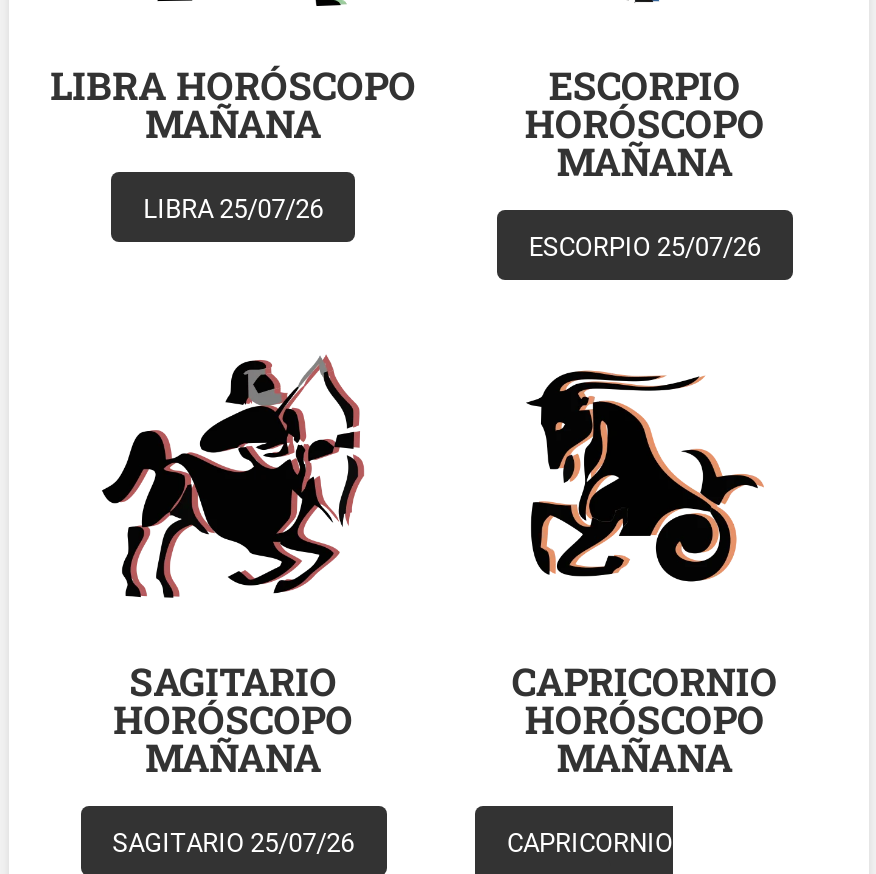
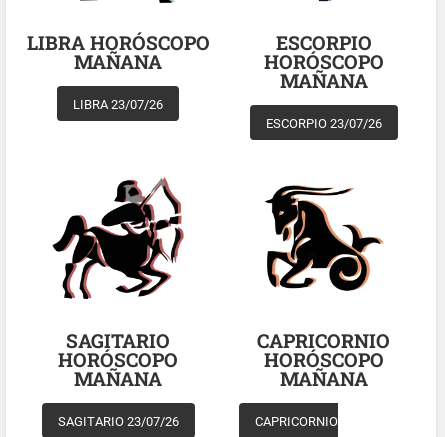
[143,194,323,224] LIBRA 25/07/26 -> [73,97,163,112] LIBRA 23/07/26
[529,232,761,262] ESCORPIO 25/07/26 -> [266,116,382,131] ESCORPIO 23/07/26
[112,828,354,858] SAGITARIO 25/07/26 -> [58,414,179,429] SAGITARIO 23/07/26

